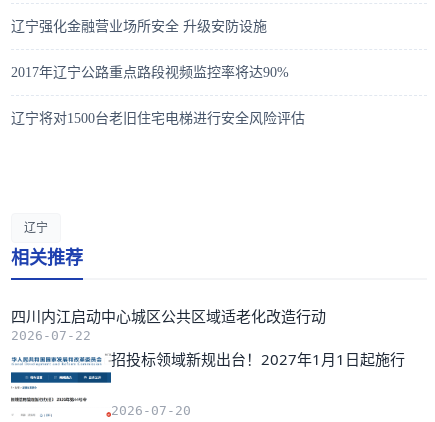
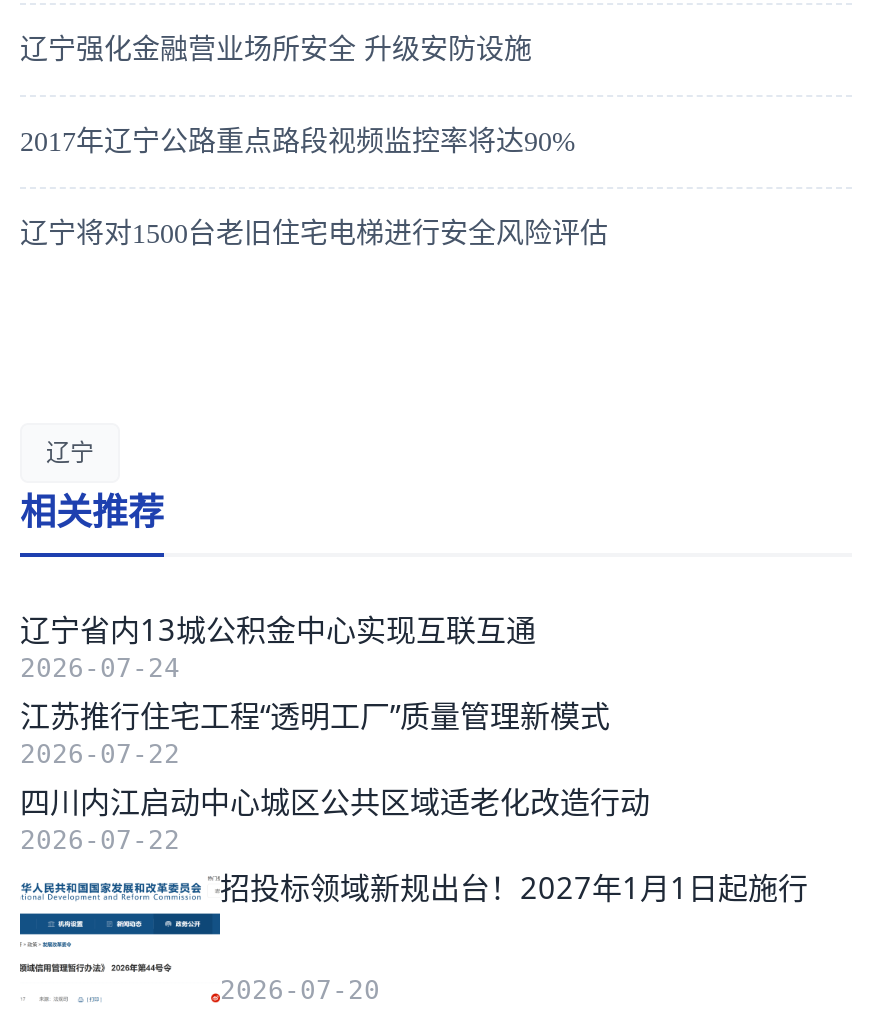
none -> [20,609,610,769] 辽宁省内13城公积金中心实现互联互通 | 2026-07-24 | 江苏推行住宅工程“透明工厂”质量管理新模式 | 2026-07-22

